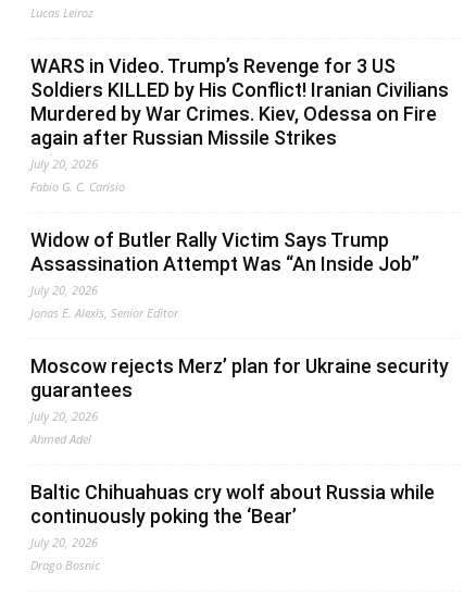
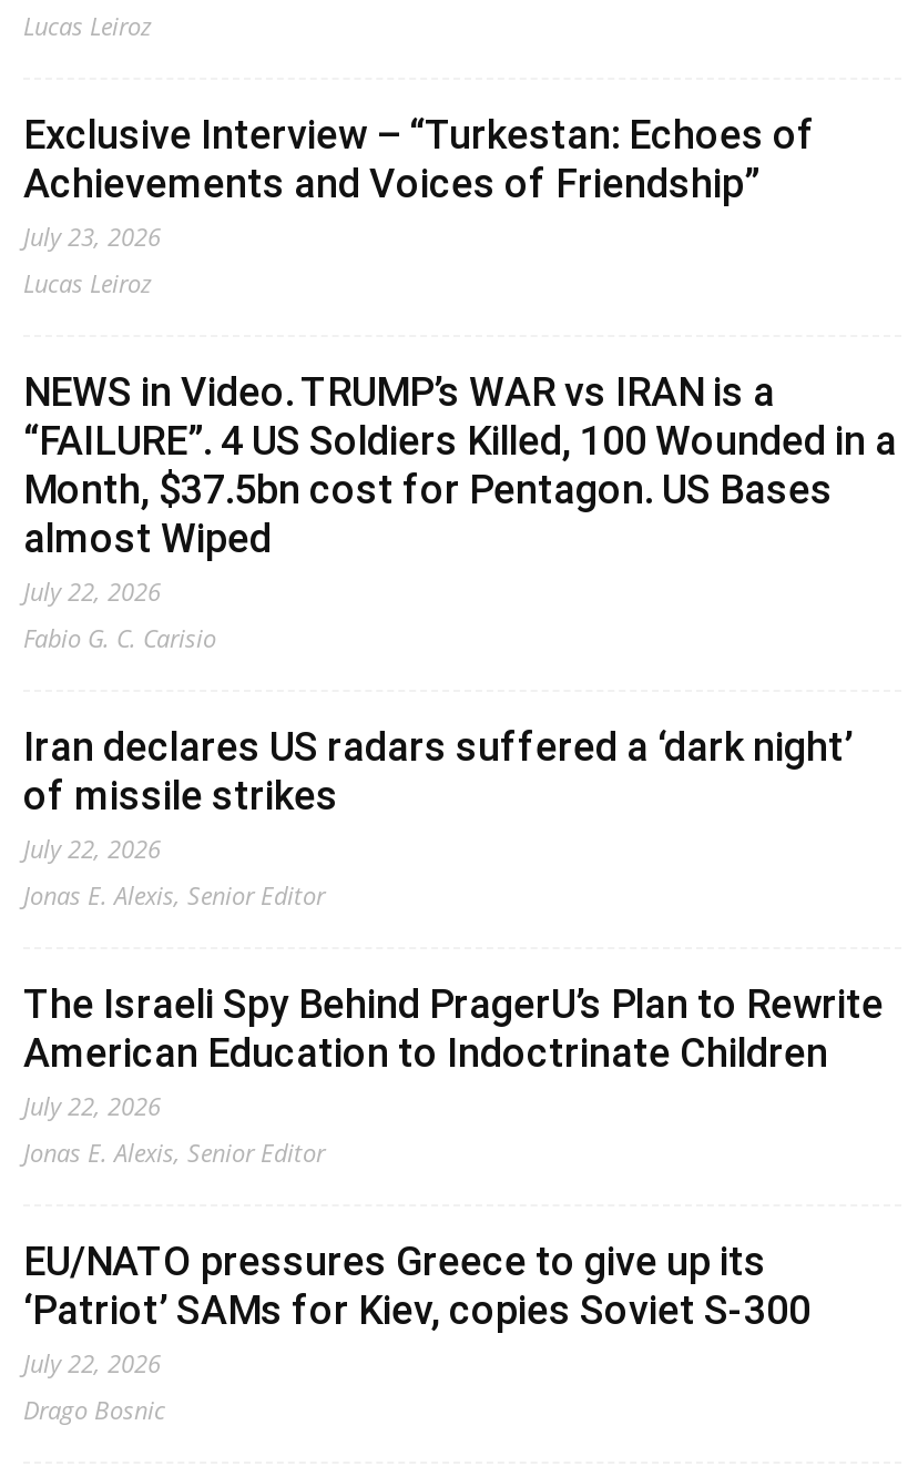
[30,55,449,172] WARS in Video. Trump’s Revenge for 3 US | Soldiers KILLED by His Conflict! Iranian Civilians | Murdered by War Crimes. Kiev, Odessa on Fire | again after Russian Missile Strikes | July 20, 2026 -> [23,112,897,609] Exclusive Interview – “Turkestan: Echoes of | Achievements and Voices of Friendship” | July 23, 2026 | Lucas Leiroz | NEWS in Video. TRUMP’s WAR vs IRAN is a | “FAILURE”. 4 US Soldiers Killed, 100 Wounded in a | Month, $37.5bn cost for Pentagon. US Bases | almost Wiped | July 22, 2026
[30,229,419,298] Widow of Butler Rally Victim Says Trump | Assassination Attempt Was “An Inside Job” | July 20, 2026 -> [23,724,853,866] Iran declares US radars suffered a ‘dark night’ | of missile strikes | July 22, 2026
[30,355,449,447] Moscow rejects Merz’ plan for Ukraine security | guarantees | July 20, 2026 | Ahmed Adel -> [23,981,884,1170] The Israeli Spy Behind PragerU’s Plan to Rewrite | American Education to Indoctrinate Children | July 22, 2026 | Jonas E. Alexis, Senior Editor
[30,481,435,551] Baltic Chihuahuas cry wolf about Russia while | continuously poking the ‘Bear’ | July 20, 2026 -> [23,1238,810,1380] EU/NATO pressures Greece to give up its | ‘Patriot’ SAMs for Kiev, copies Soviet S-300 | July 22, 2026

